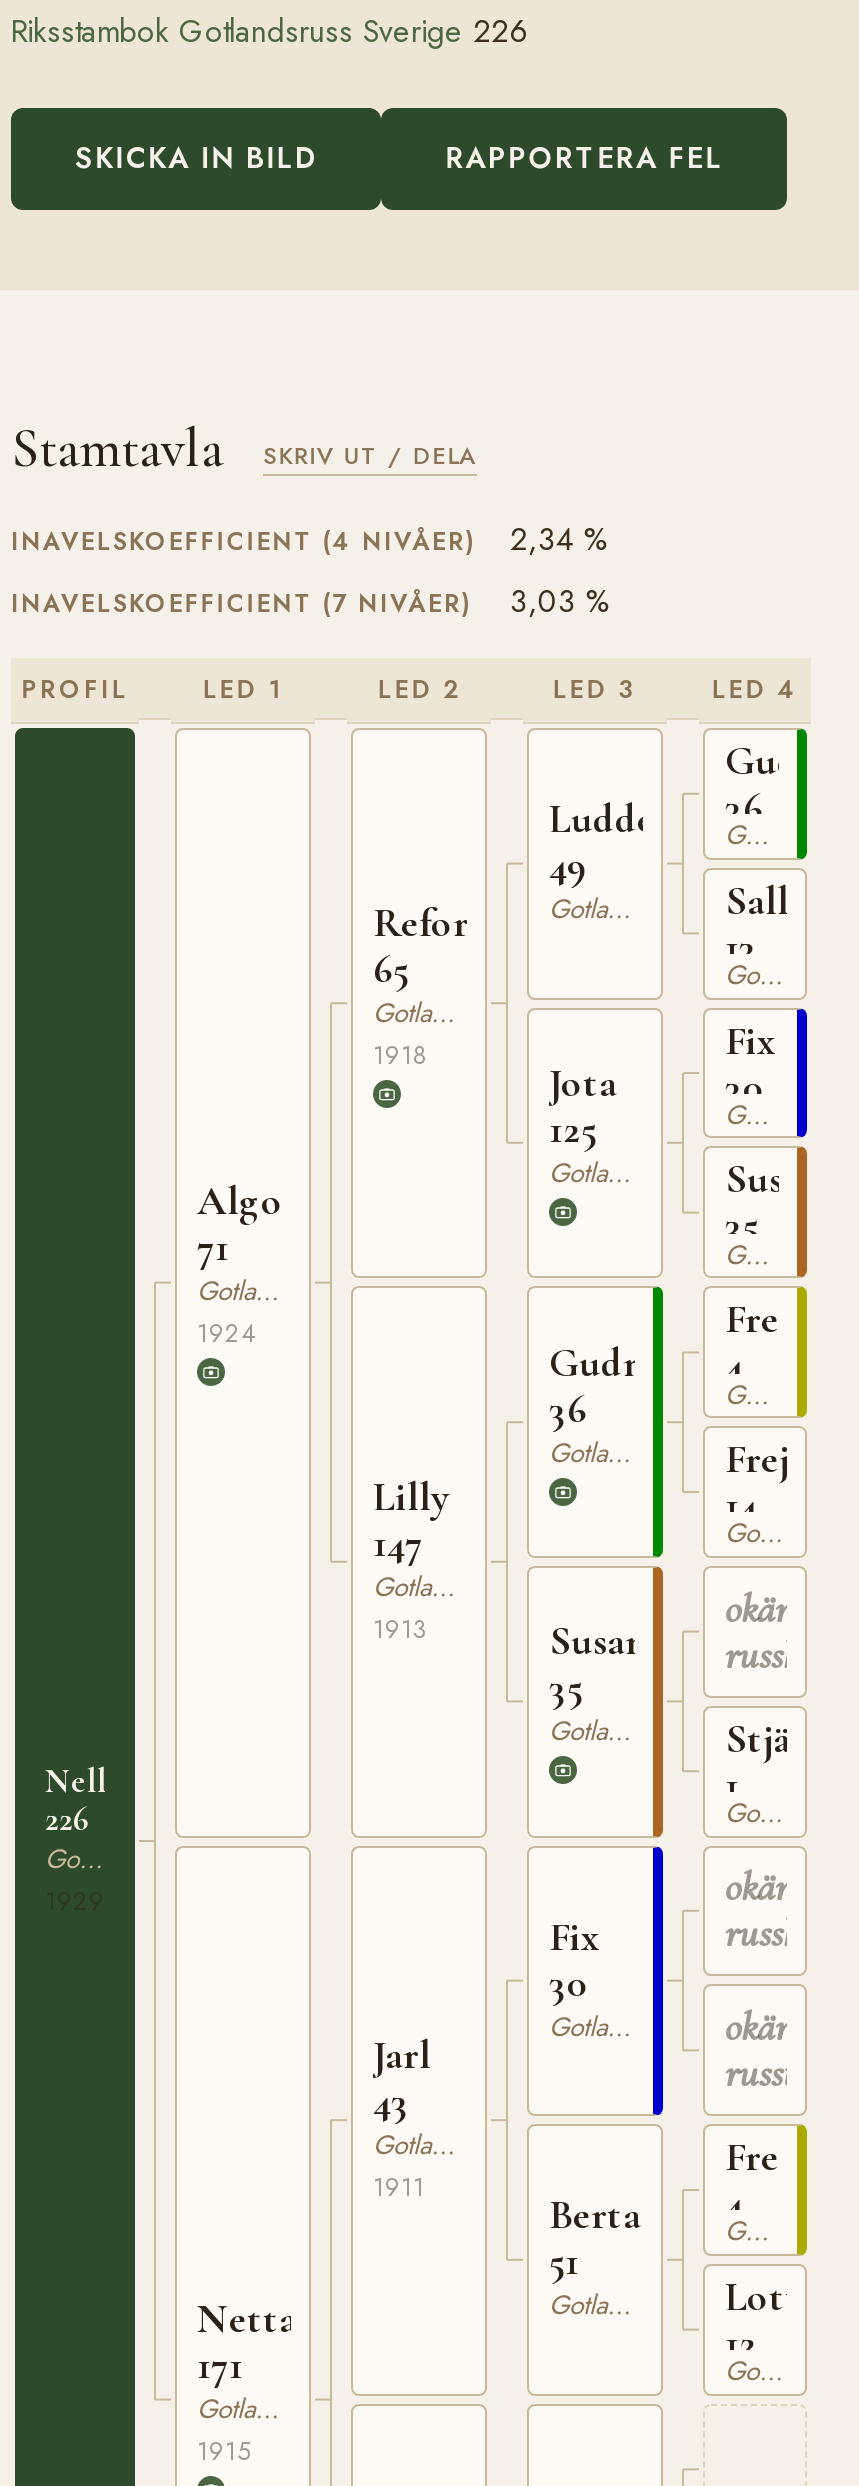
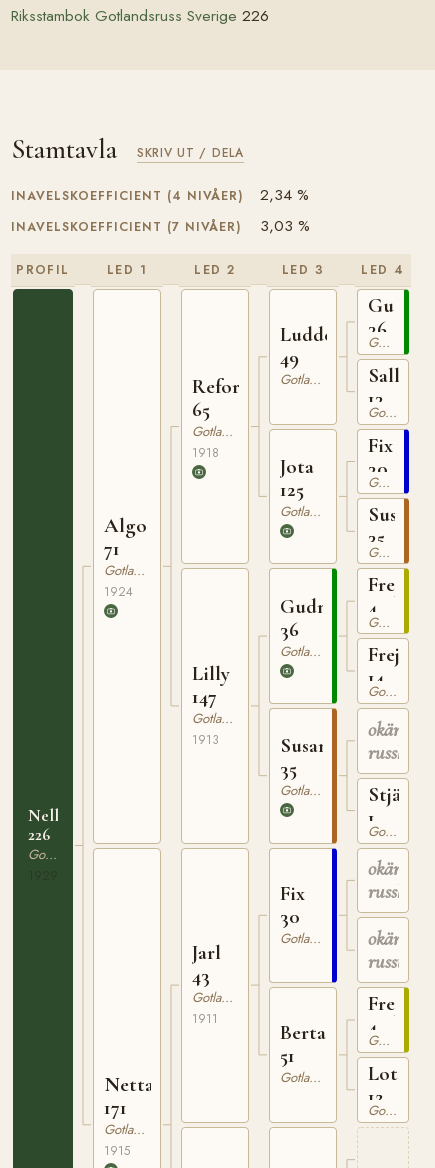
[75,138,724,178] SKICKA IN BILD | RAPPORTERA FEL -> none

